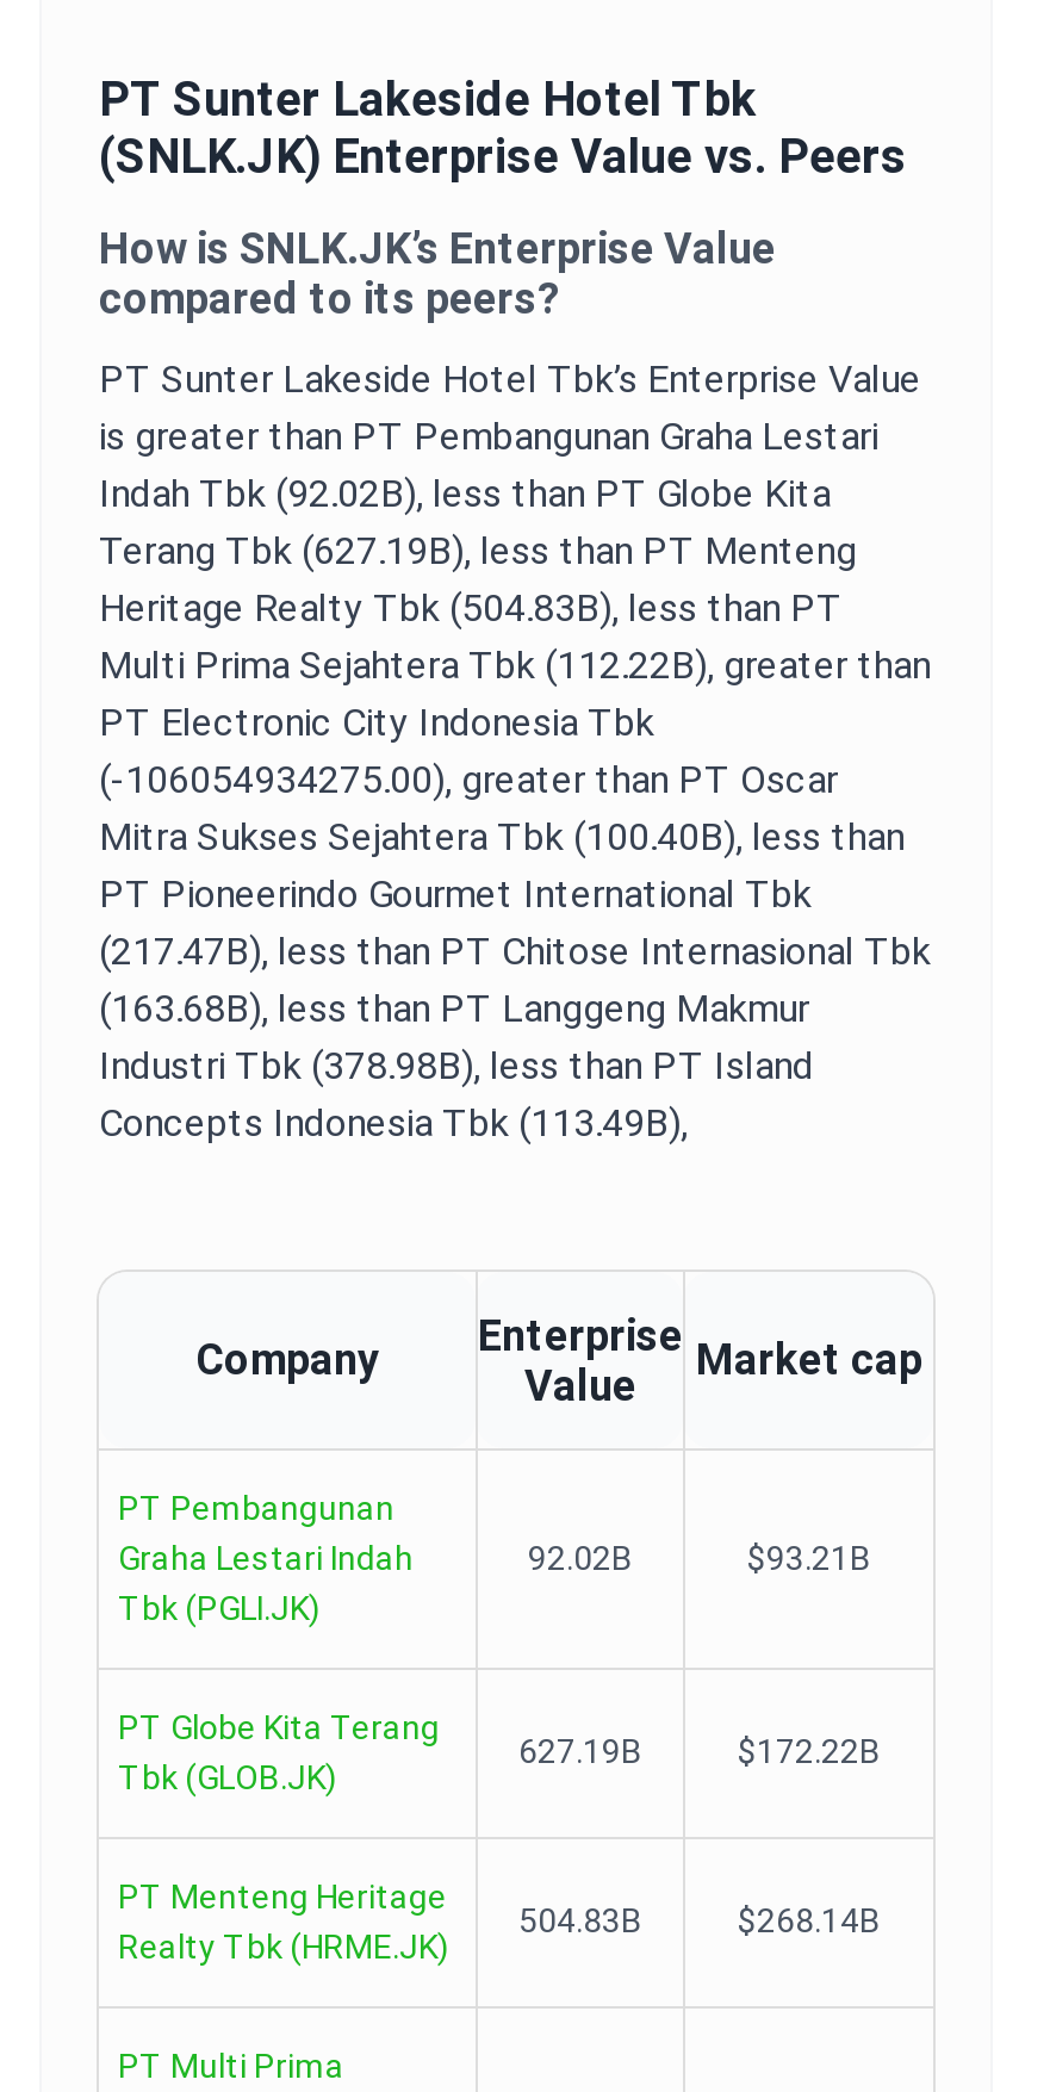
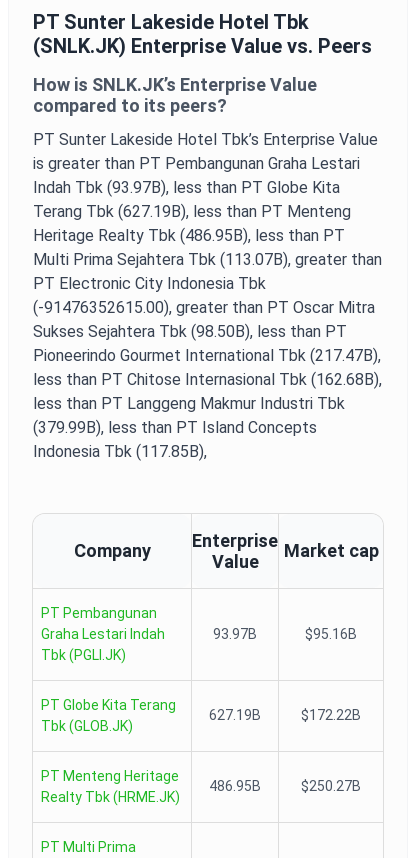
[99,471,831,516] Indah Tbk (92.02B), less than PT Globe Kita -> [33,178,340,197] Indah Tbk (93.97B), less than PT Globe Kita
[99,585,843,631] Heritage Realty Tbk (504.83B), less than PT -> [33,226,345,245] Heritage Realty Tbk (486.95B), less than PT
[99,643,931,688] Multi Prima Sejahtera Tbk (112.22B), greater than -> [33,250,382,269] Multi Prima Sejahtera Tbk (113.07B), greater than
[99,757,931,1146] (-106054934275.00), greater than PT Oscar | Mitra Sukses Sejahtera Tbk (100.40B), less than | PT Pioneerindo Gourmet International Tbk | (217.47B), less than PT Chitose Internasional Tbk | (163.68B), less than PT Langgeng Makmur | Industri Tbk (378.98B), less than PT Island | Concepts Indonesia Tbk (113.49B), -> [33,298,382,461] (-91476352615.00), greater than PT Oscar Mitra | Sukses Sejahtera Tbk (98.50B), less than PT | Pioneerindo Gourmet International Tbk (217.47B), | less than PT Chitose Internasional Tbk (162.68B), | less than PT Langgeng Makmur Industri Tbk | (379.99B), less than PT Island Concepts | Indonesia Tbk (117.85B),
[528,1539,871,1577] 92.02B | $93.21B -> [213,626,357,642] 93.97B | $95.16B
[518,1901,881,1939] 504.83B | $268.14B -> [209,778,361,794] 486.95B | $250.27B

